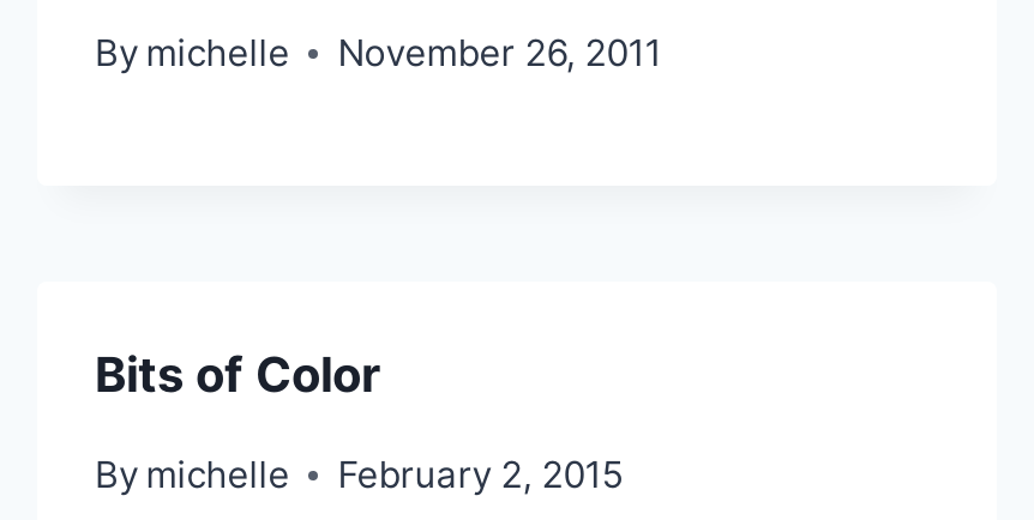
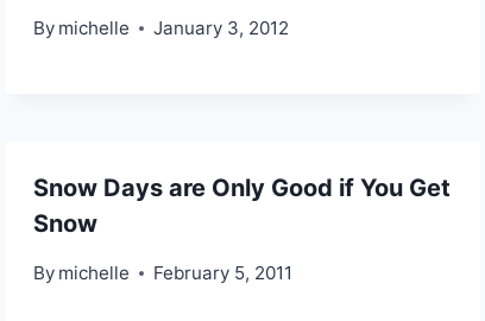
[95,30,661,76] By michelle November 26, 2011 -> [33,17,289,39] By michelle January 3, 2012
[95,347,380,404] Bits of Color -> [33,174,451,238] Snow Days are Only Good if You Get | Snow
[95,452,623,498] By michelle February 2, 2015 -> [33,262,293,285] By michelle February 5, 2011

